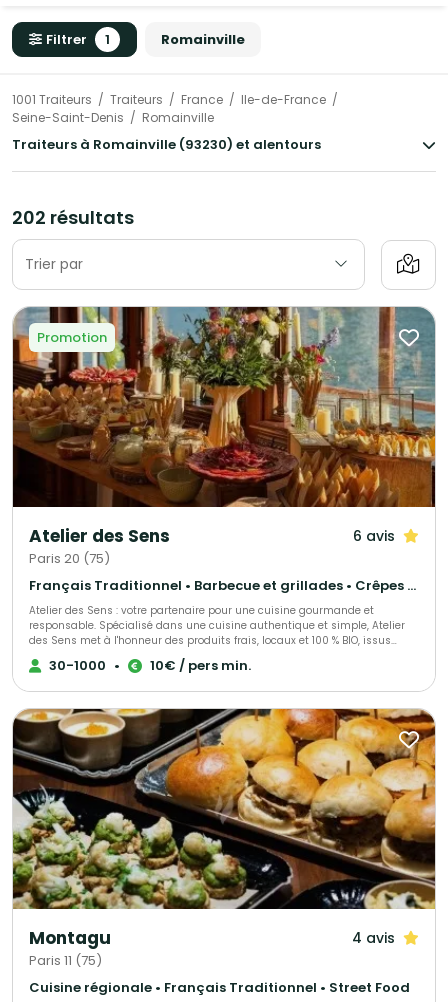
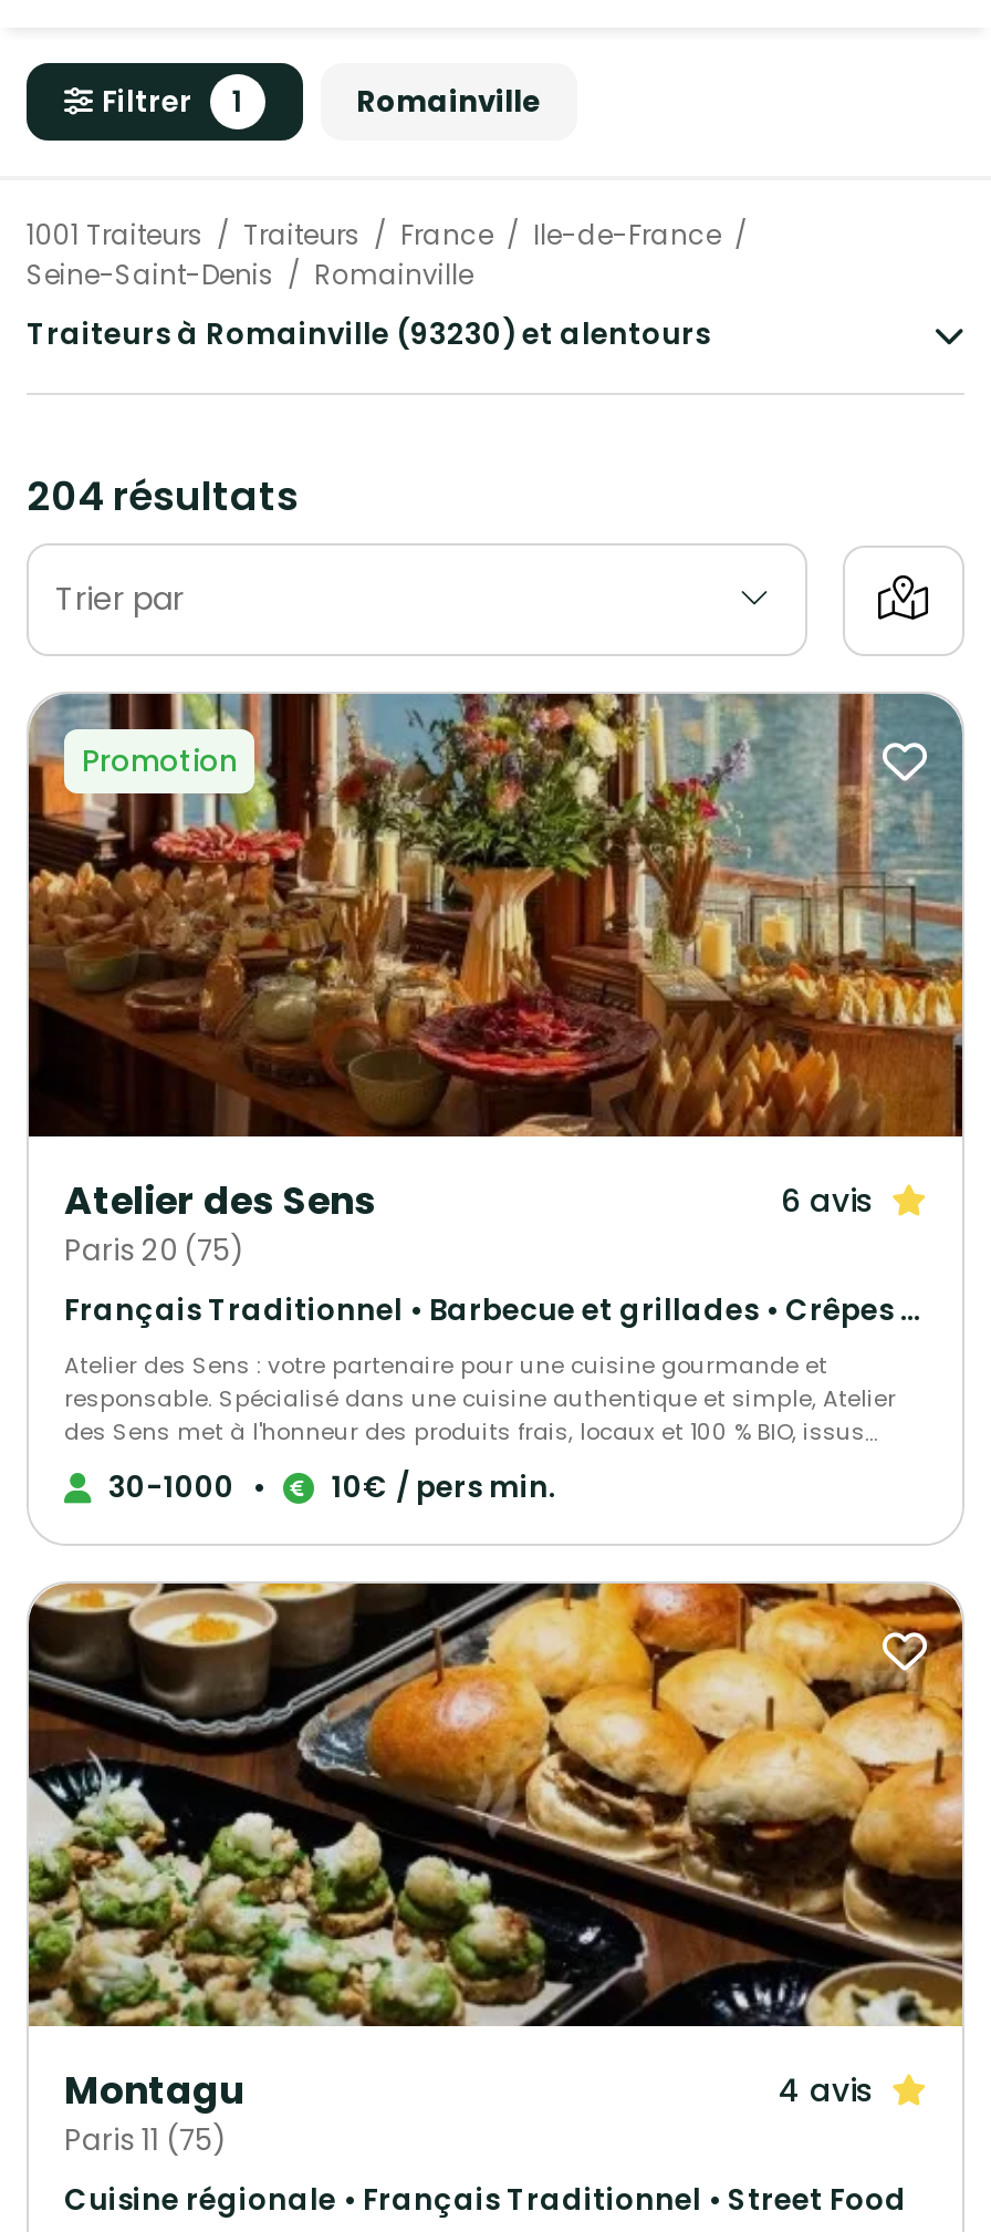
[12,205,134,230] 202 résultats -> [27,469,299,524] 204 résultats

